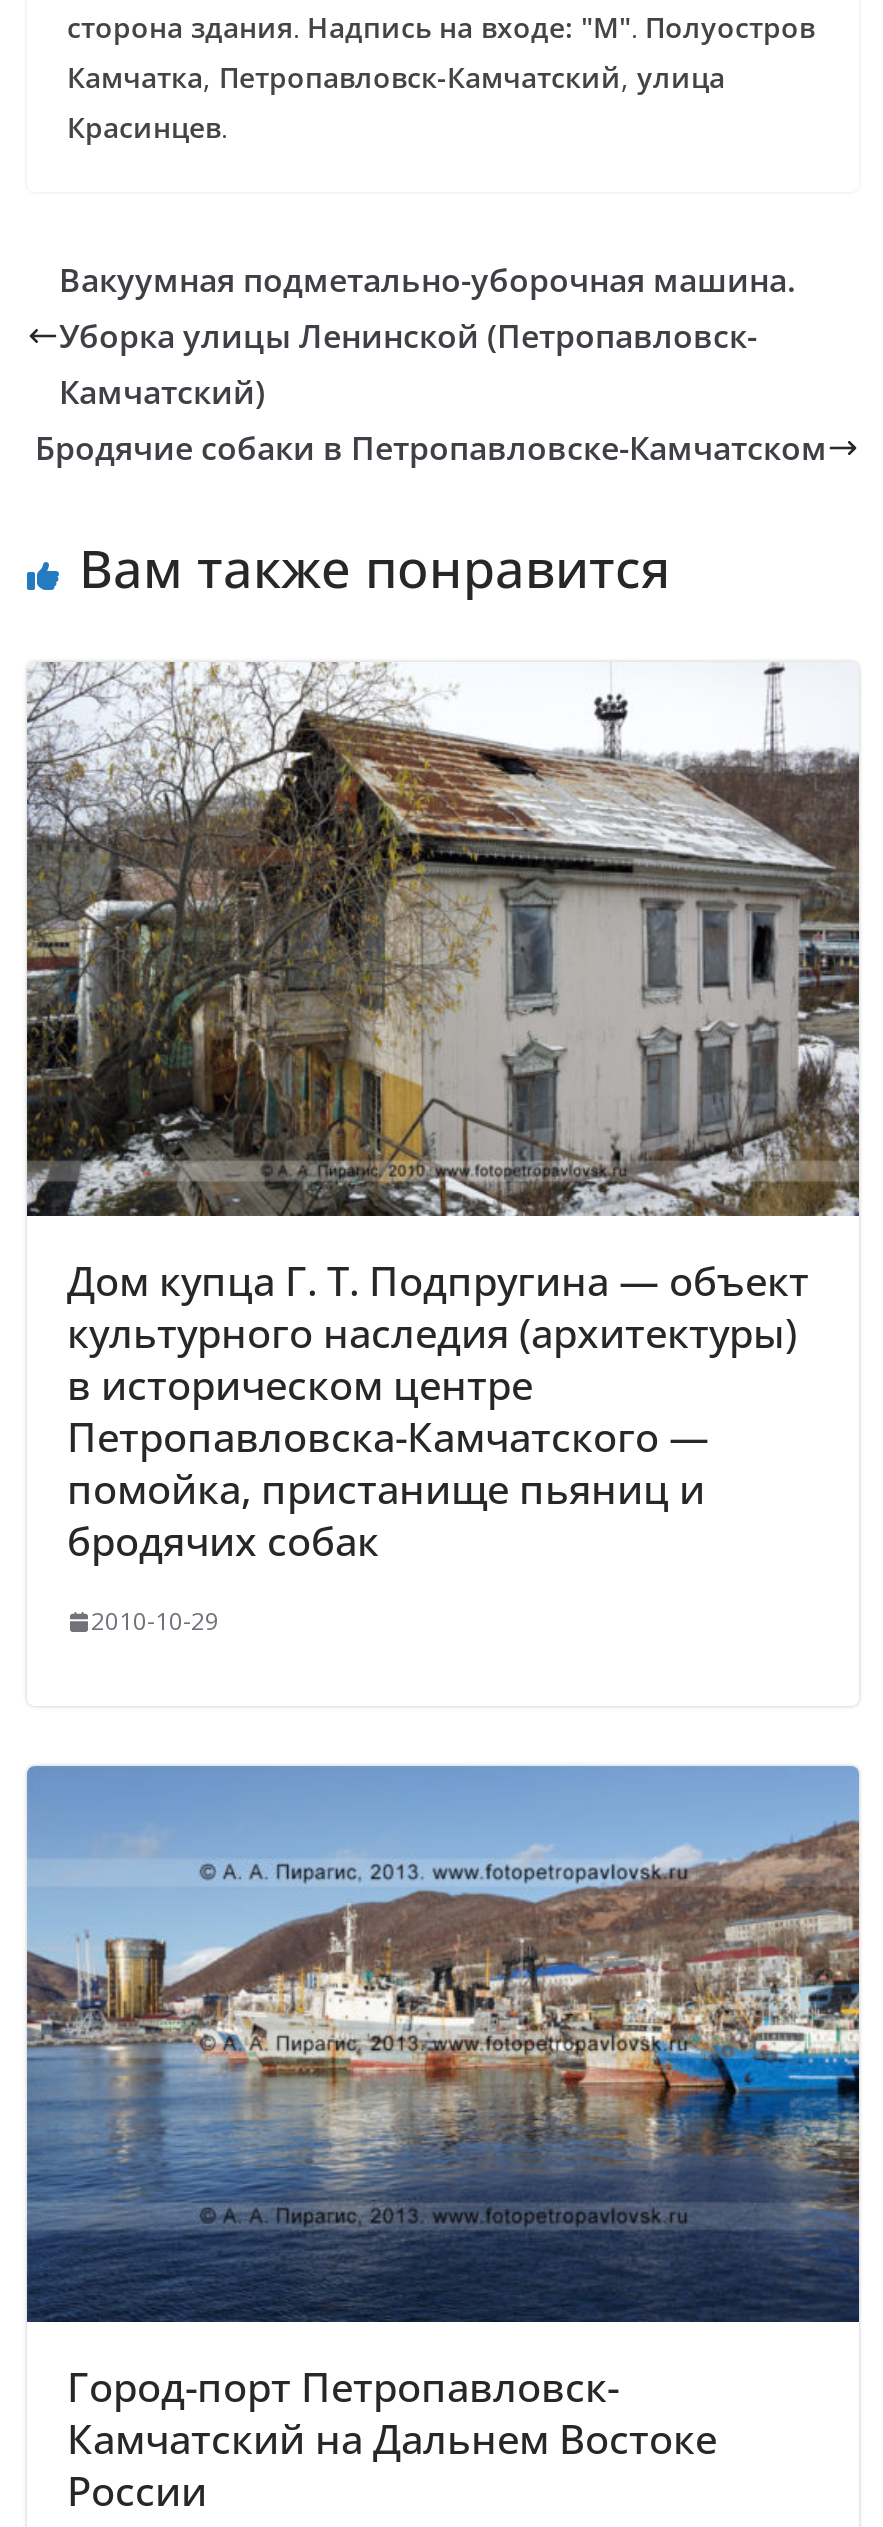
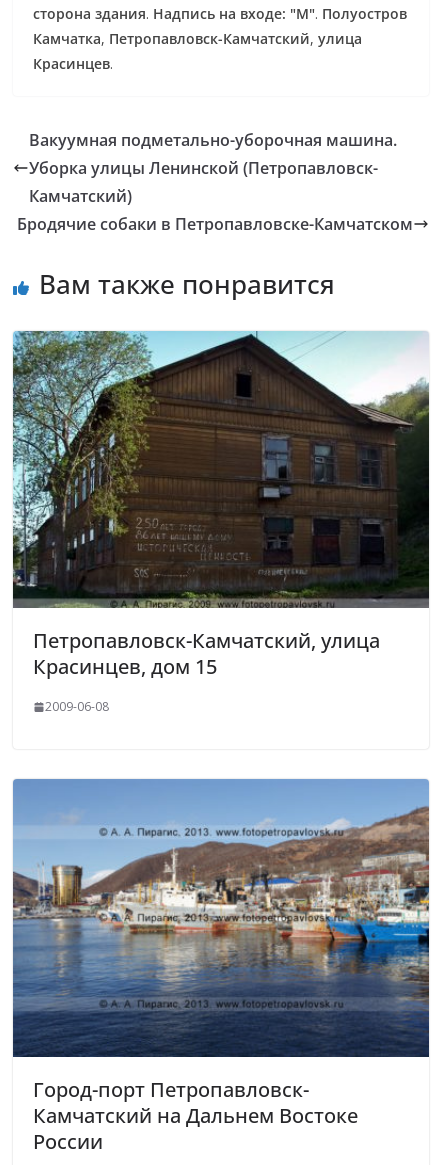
[25,662,861,1569] [image] | Дом купца Г. Т. Подпругина — объект | культурного наследия (архитектуры) | в историческом центре | Петропавловска-Камчатского — | помойка, пристанище пьяниц и | бродячих собак -> [12,330,430,680] [image] | Петропавловск-Камчатский, улица | Красинцев, дом 15
[91,1605,219,1639] 2010-10-29 -> [45,698,109,715] 2009-06-08

